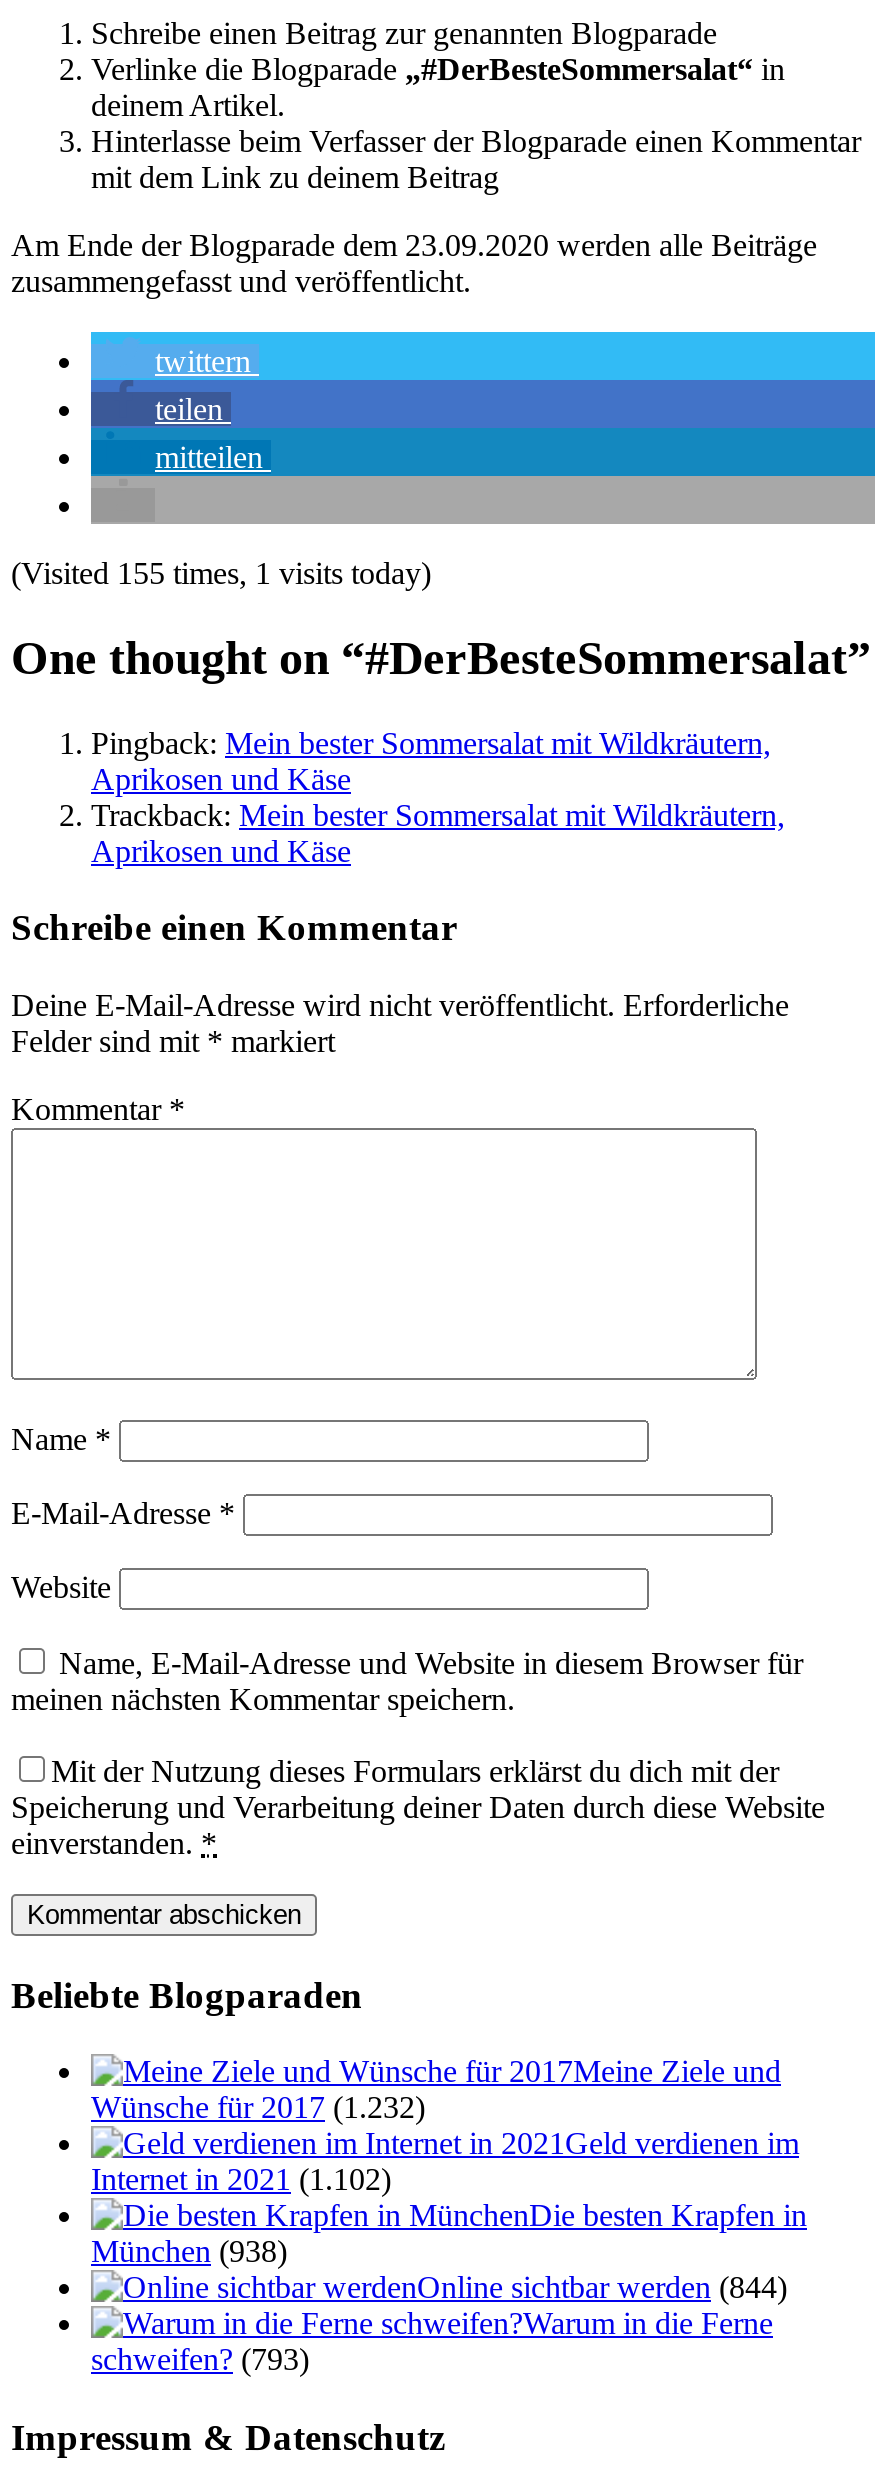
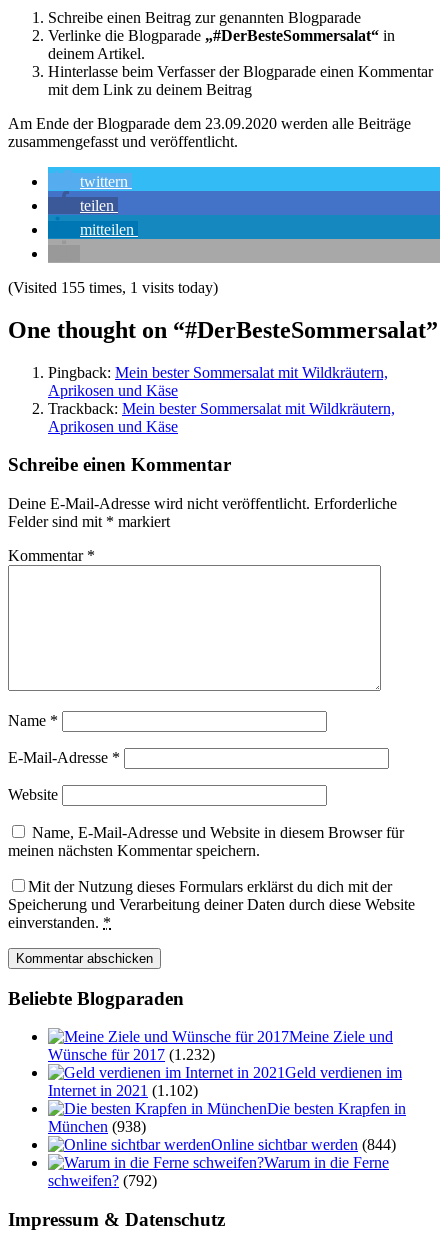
[91,2343,309,2377] schweifen? (793) -> [48,1172,157,1189] schweifen? (792)

